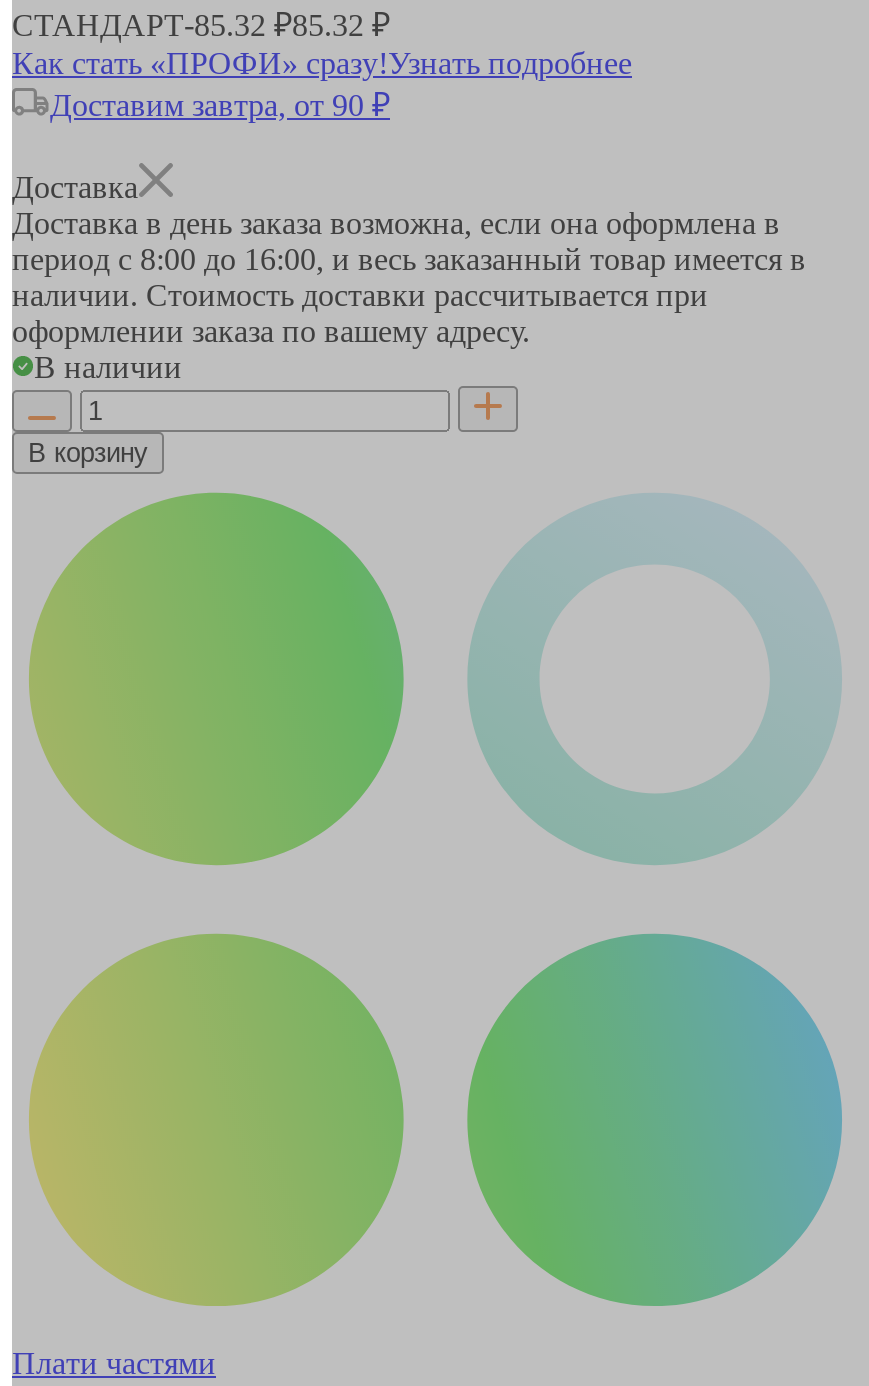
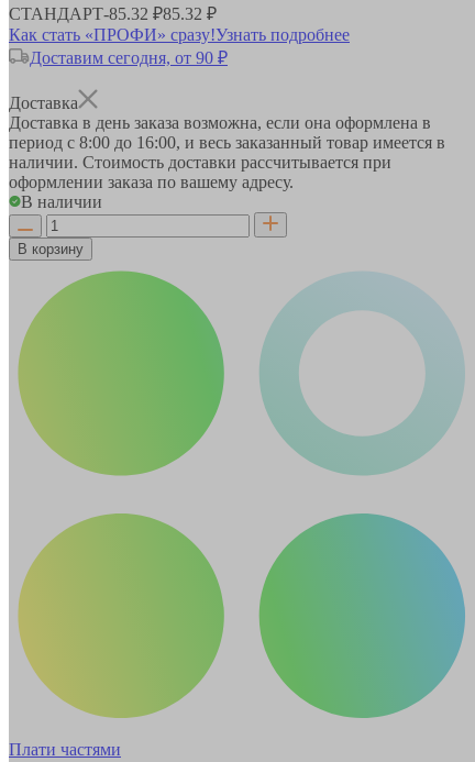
[50,87,390,121] Доставим завтра, от 90 ₽ -> [30,48,228,67] Доставим сегодня, от 90 ₽

